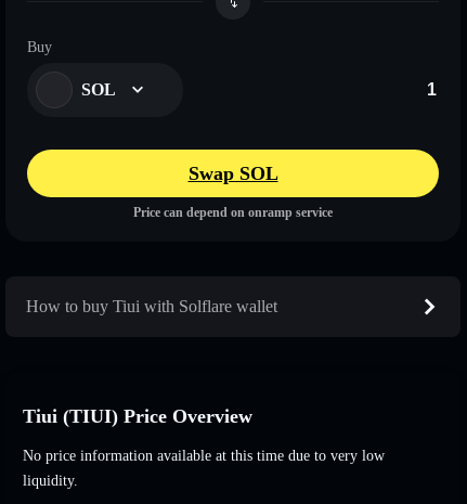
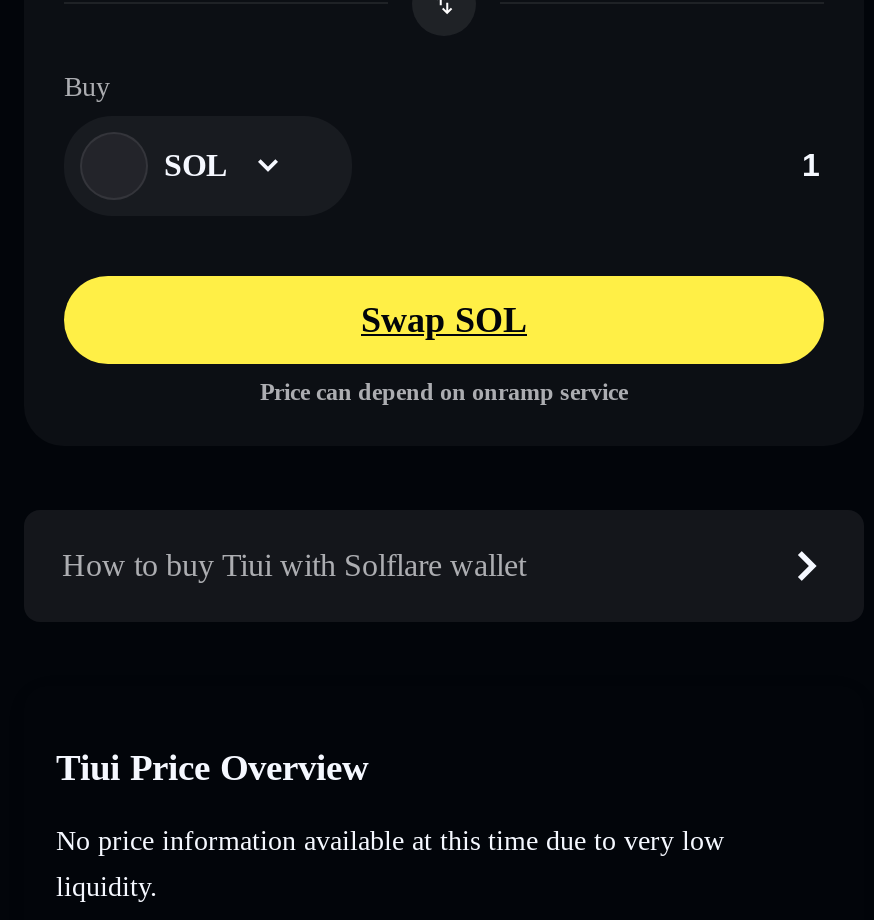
[26,297,277,315] How to buy Tiuiㅤ with Solflare wallet -> [62,548,526,582] How to buy Tiui with Solflare wallet
[23,406,252,427] Tiuiㅤ (TIUI) Price Overview -> [56,748,368,788] Tiui Price Overview

